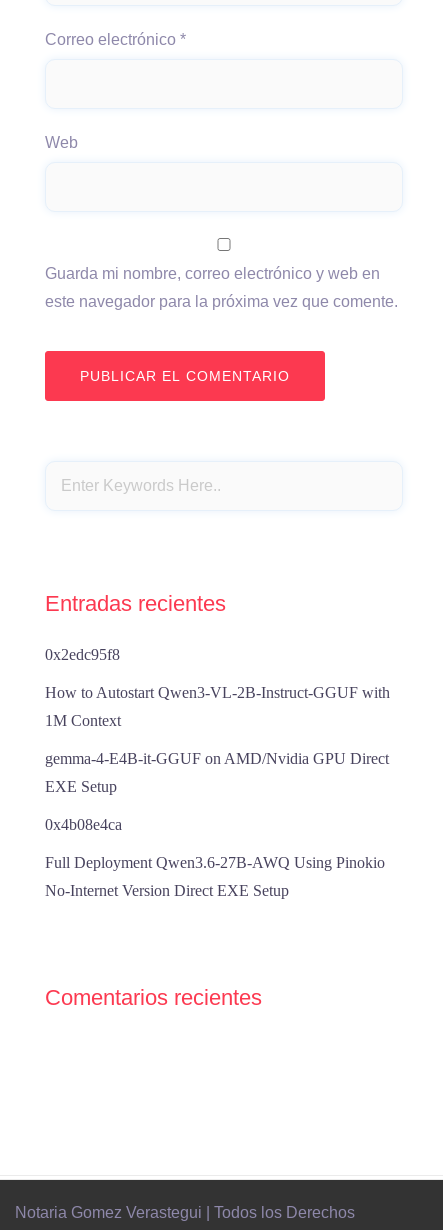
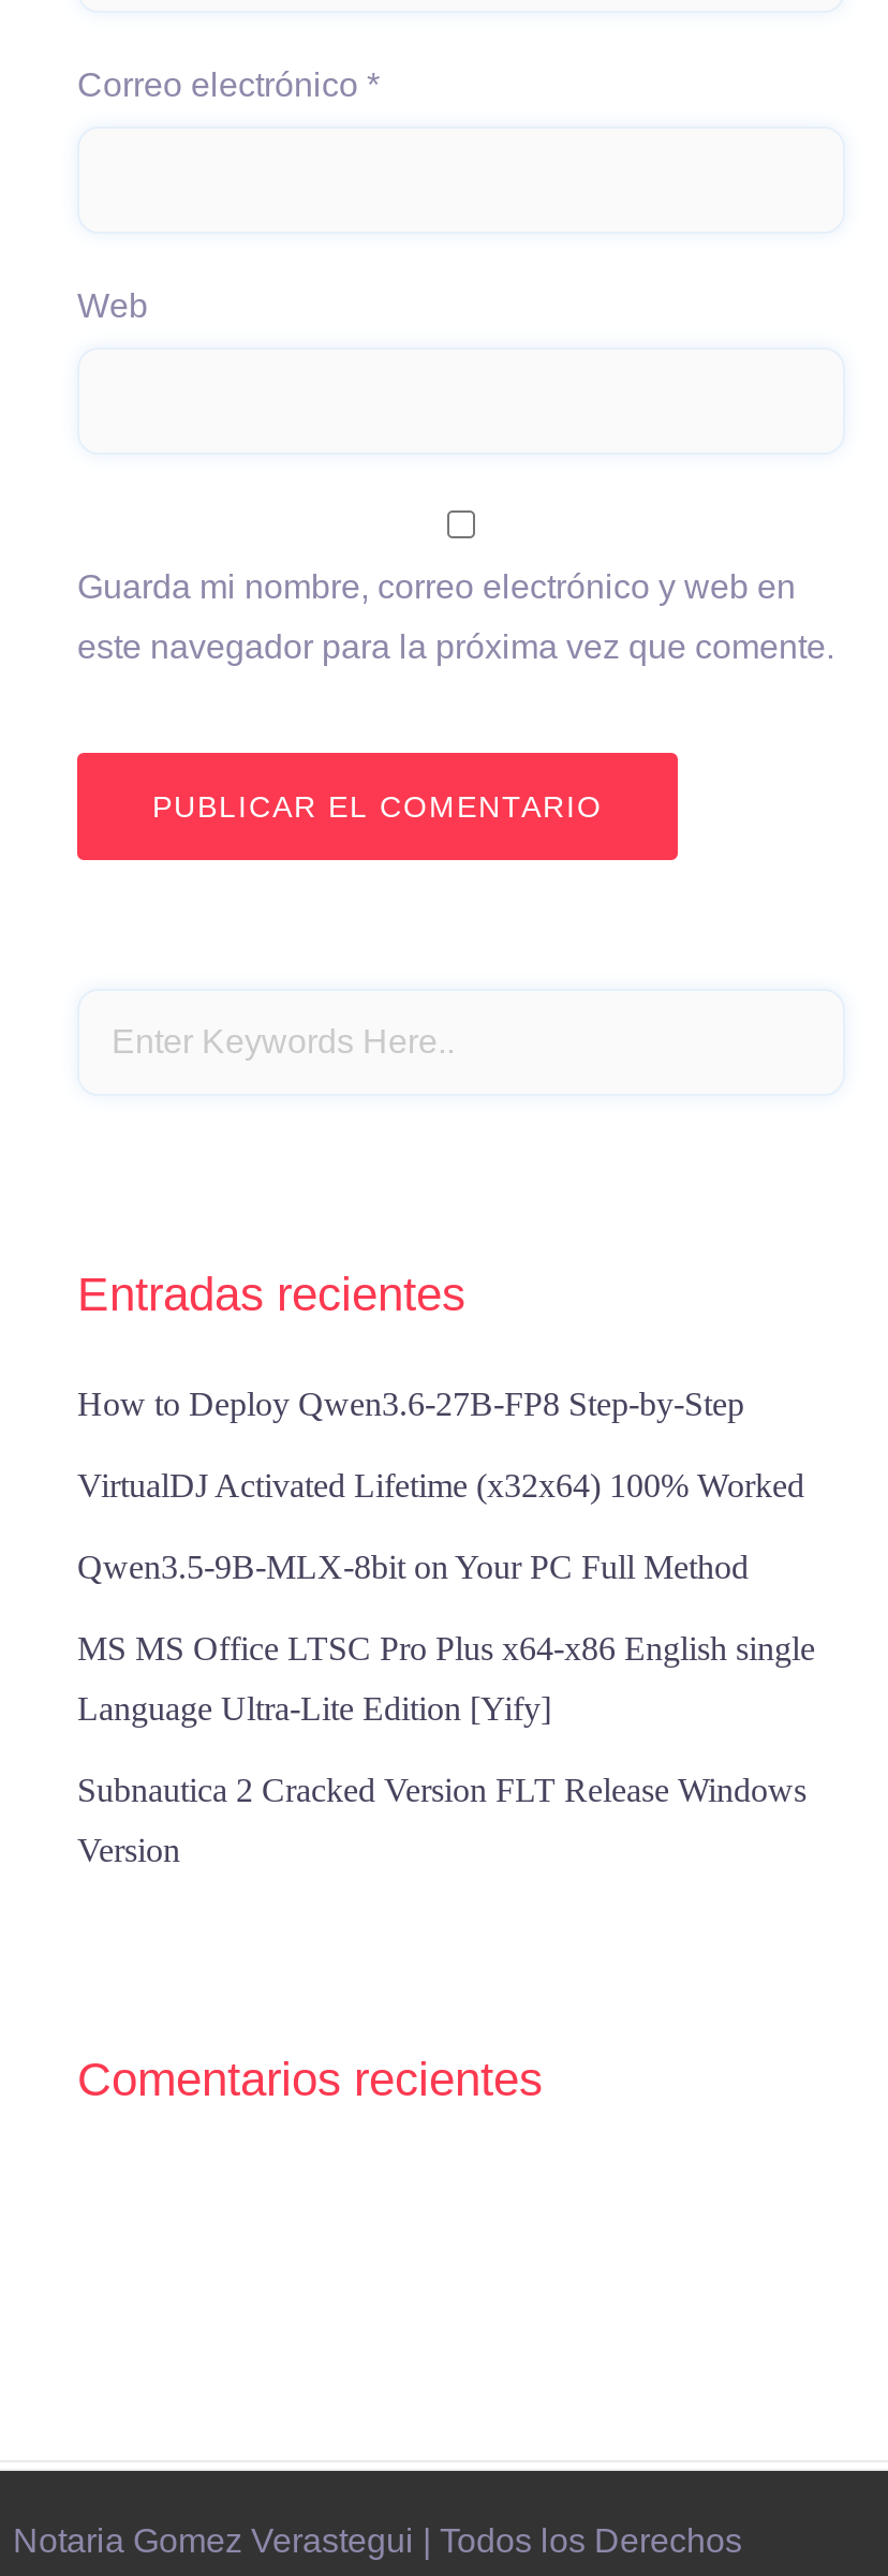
[45,646,390,899] 0x2edc95f8 | How to Autostart Qwen3-VL-2B-Instruct-GGUF with | 1M Context | gemma-4-E4B-it-GGUF on AMD/Nvidia GPU Direct | EXE Setup | 0x4b08e4ca | Full Deployment Qwen3.6-27B-AWQ Using Pinokio | No-Internet Version Direct EXE Setup -> [77,1386,815,1868] How to Deploy Qwen3.6-27B-FP8 Step-by-Step | VirtualDJ Activated Lifetime (x32x64) 100% Worked | Qwen3.5-9B-MLX-8bit on Your PC Full Method | MS MS Office LTSC Pro Plus x64-x86 English single | Language Ultra-Lite Edition [Yify] | Subnautica 2 Cracked Version FLT Release Windows | Version

